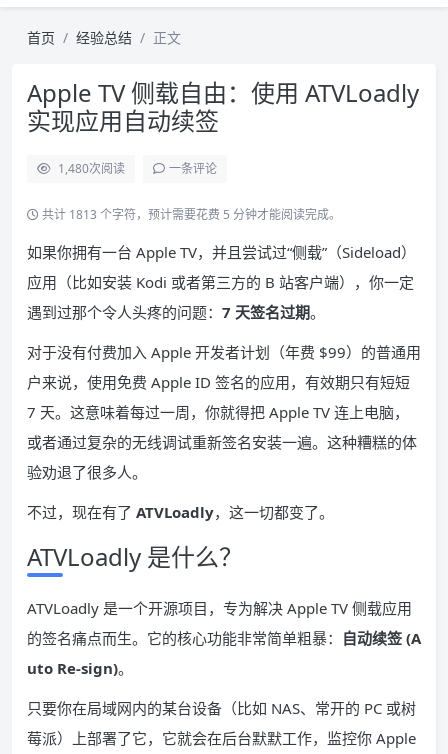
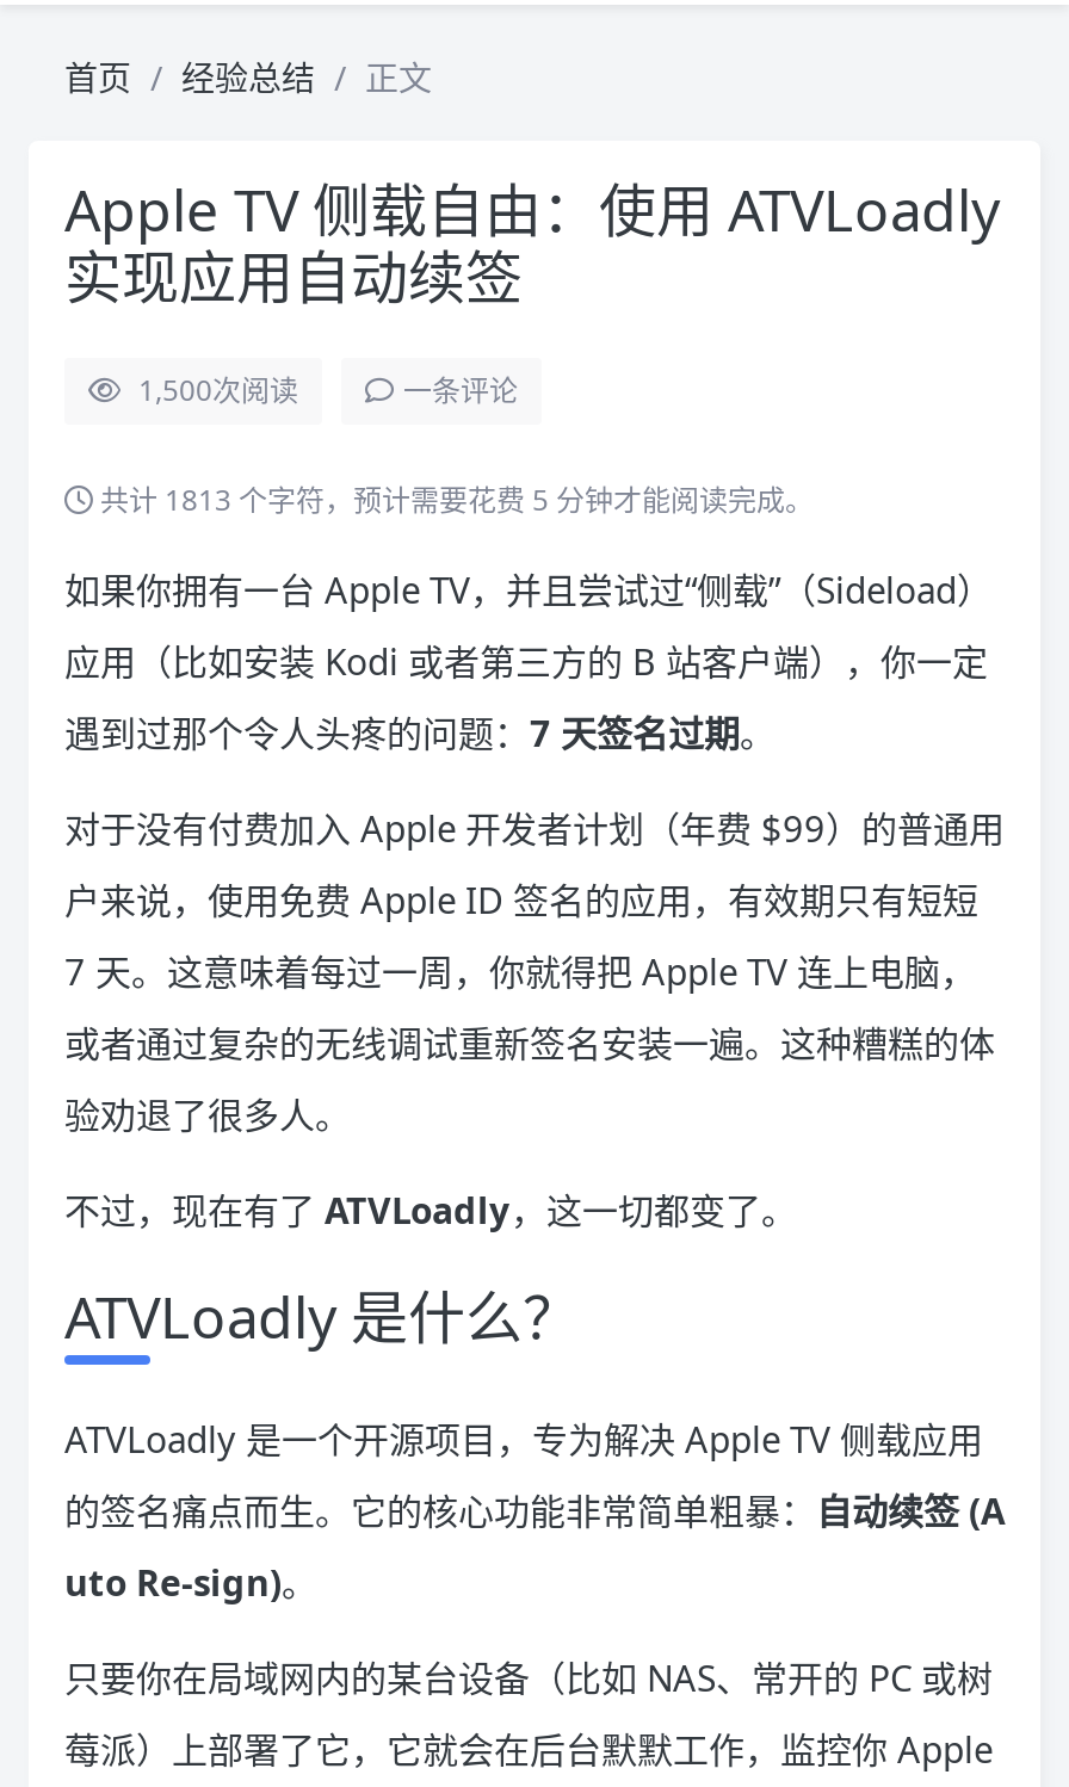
[58,160,125,177] 1,480次阅读 -> [138,370,298,410] 1,500次阅读

